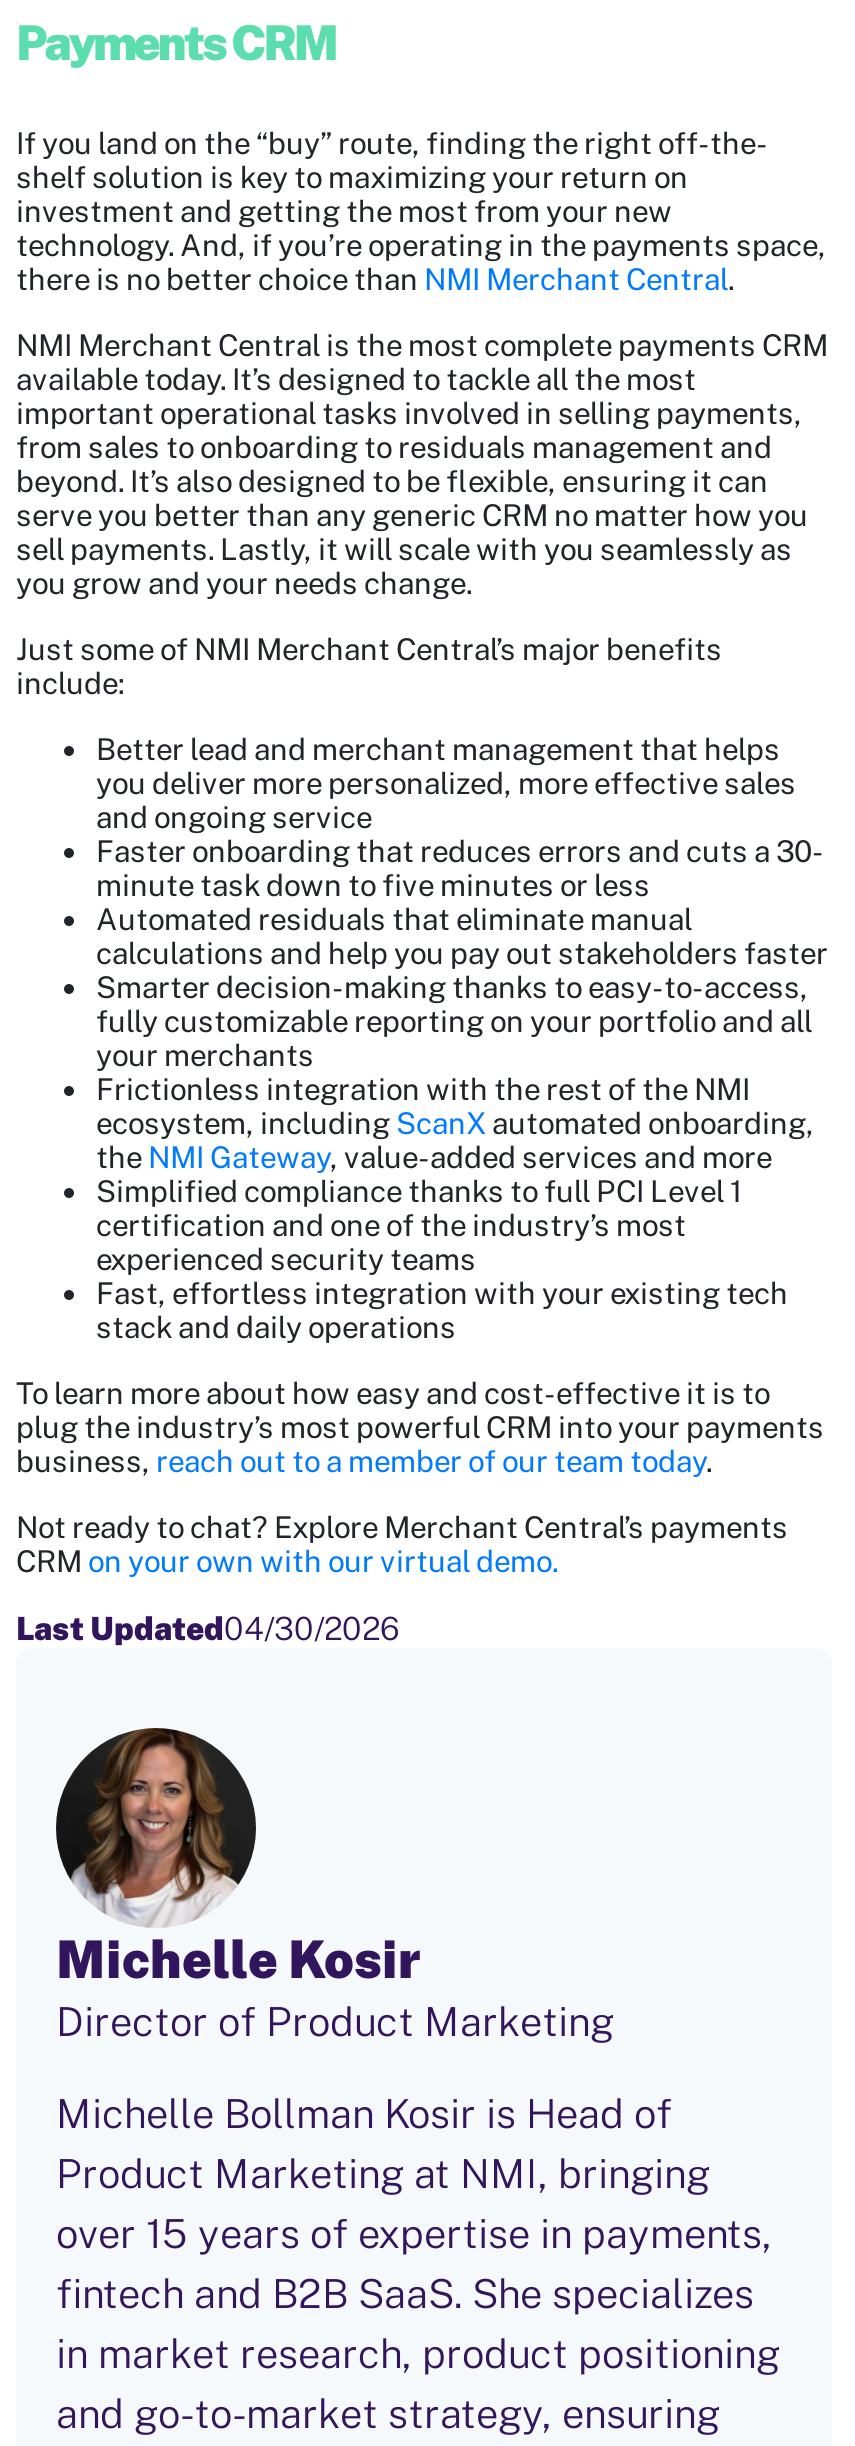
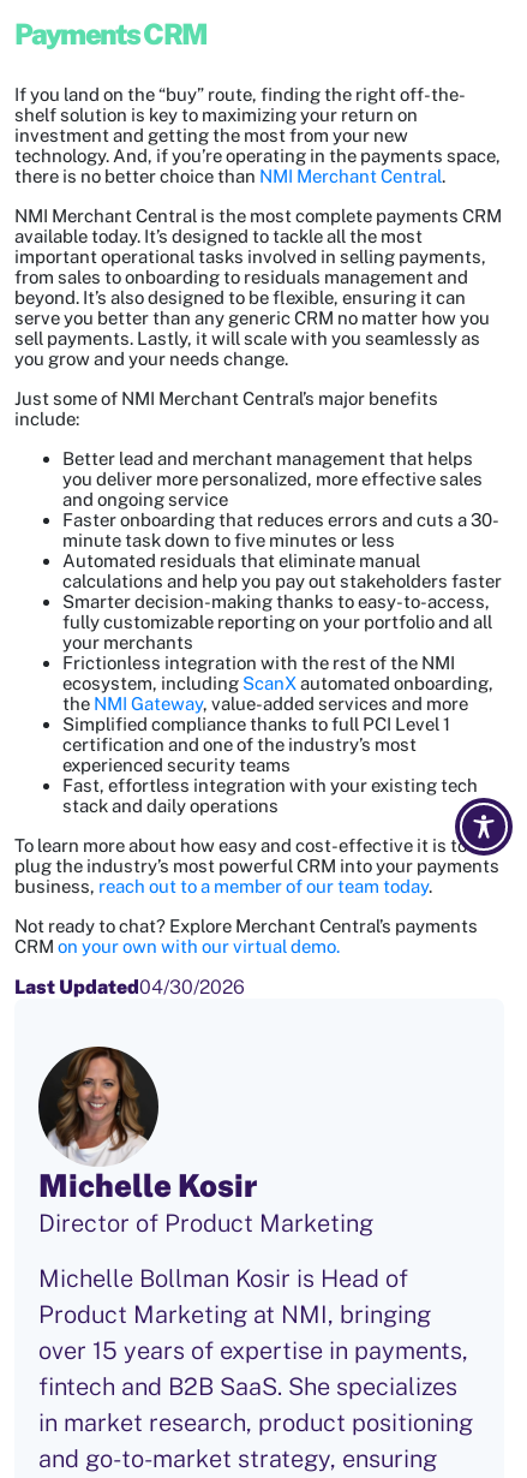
none -> [454,797,514,852] [image]

